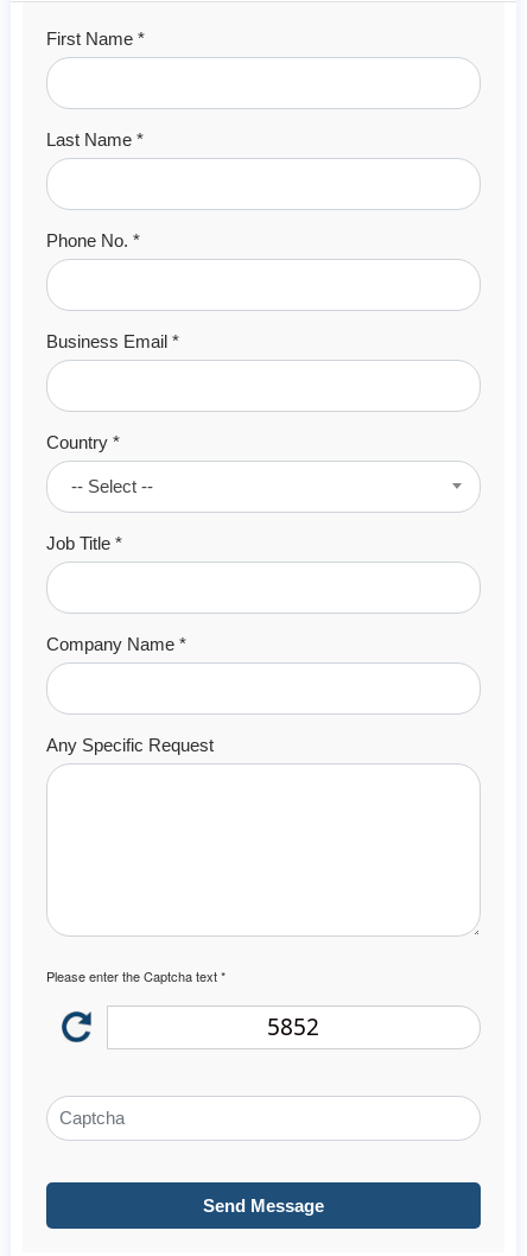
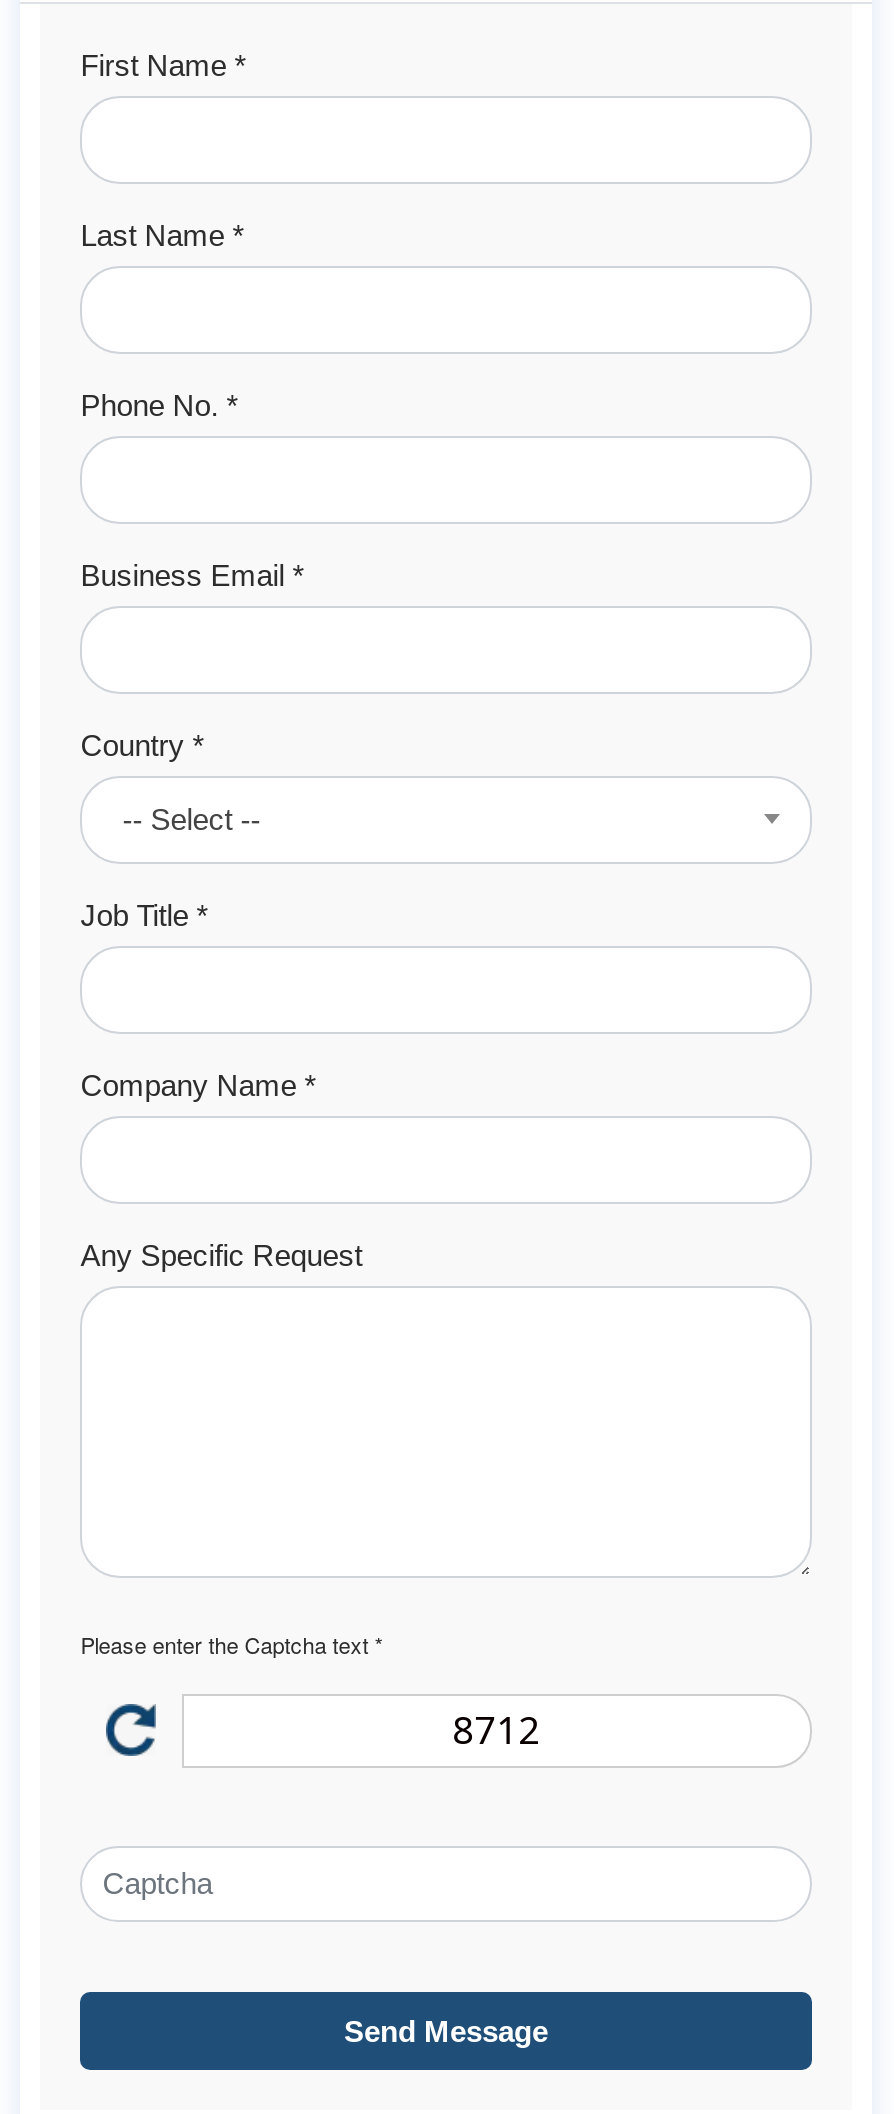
[267,1011,319,1042] 5852 -> [452,1703,540,1755] 8712

